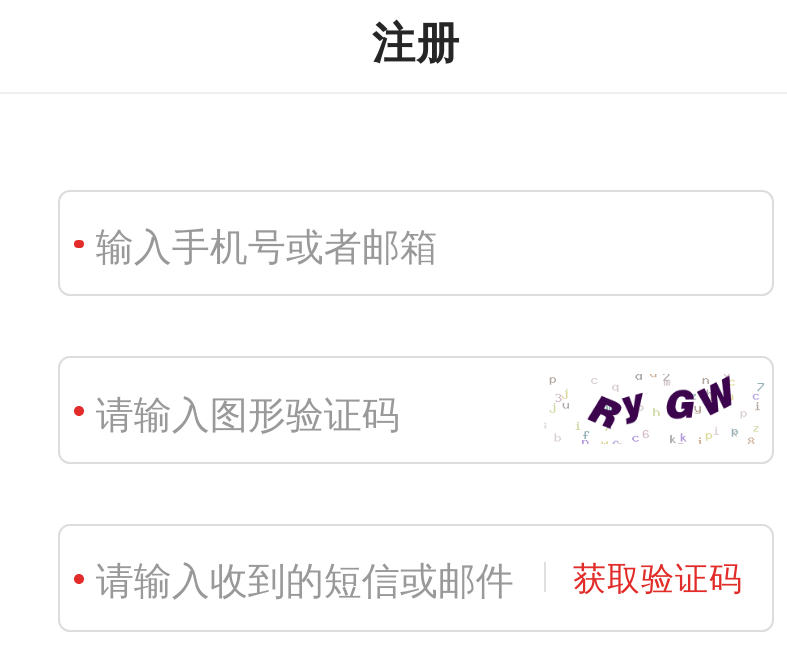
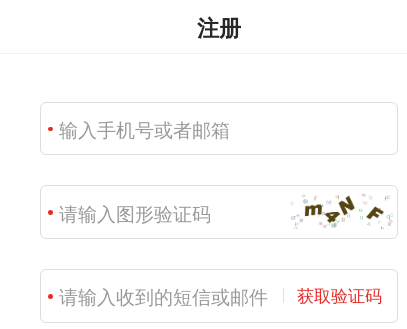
[548,374,764,444] [image] -> [286,194,393,229] [image]

